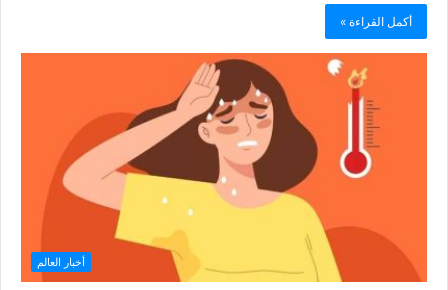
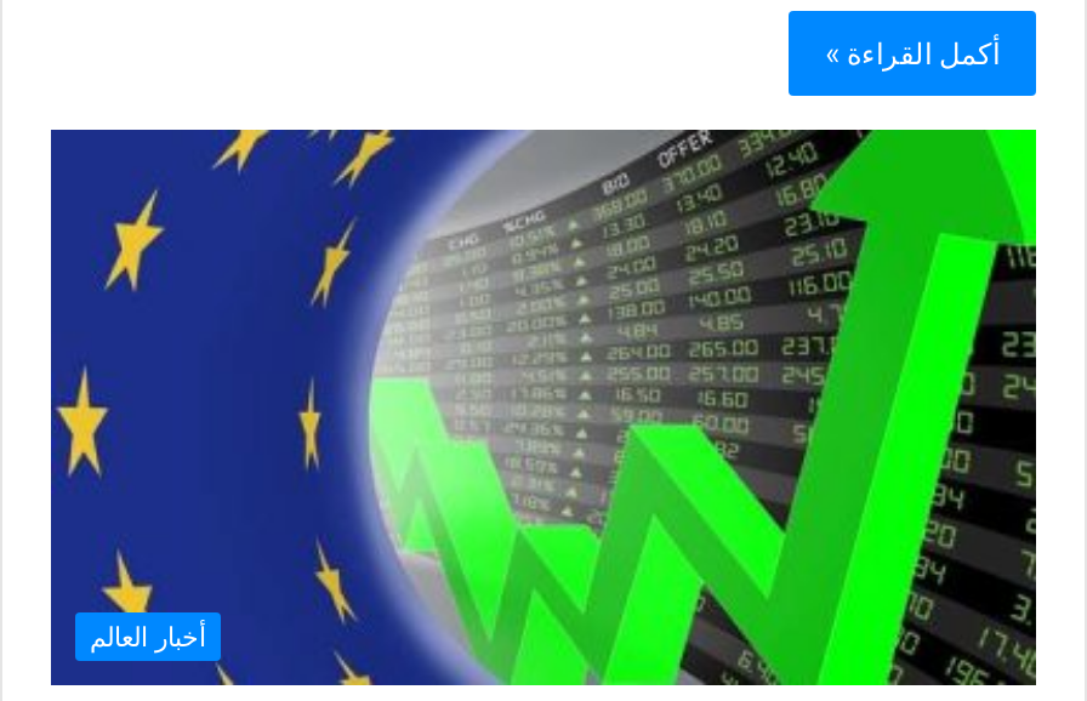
[20,52,428,283] [image] -> [49,126,1038,689] [image]

